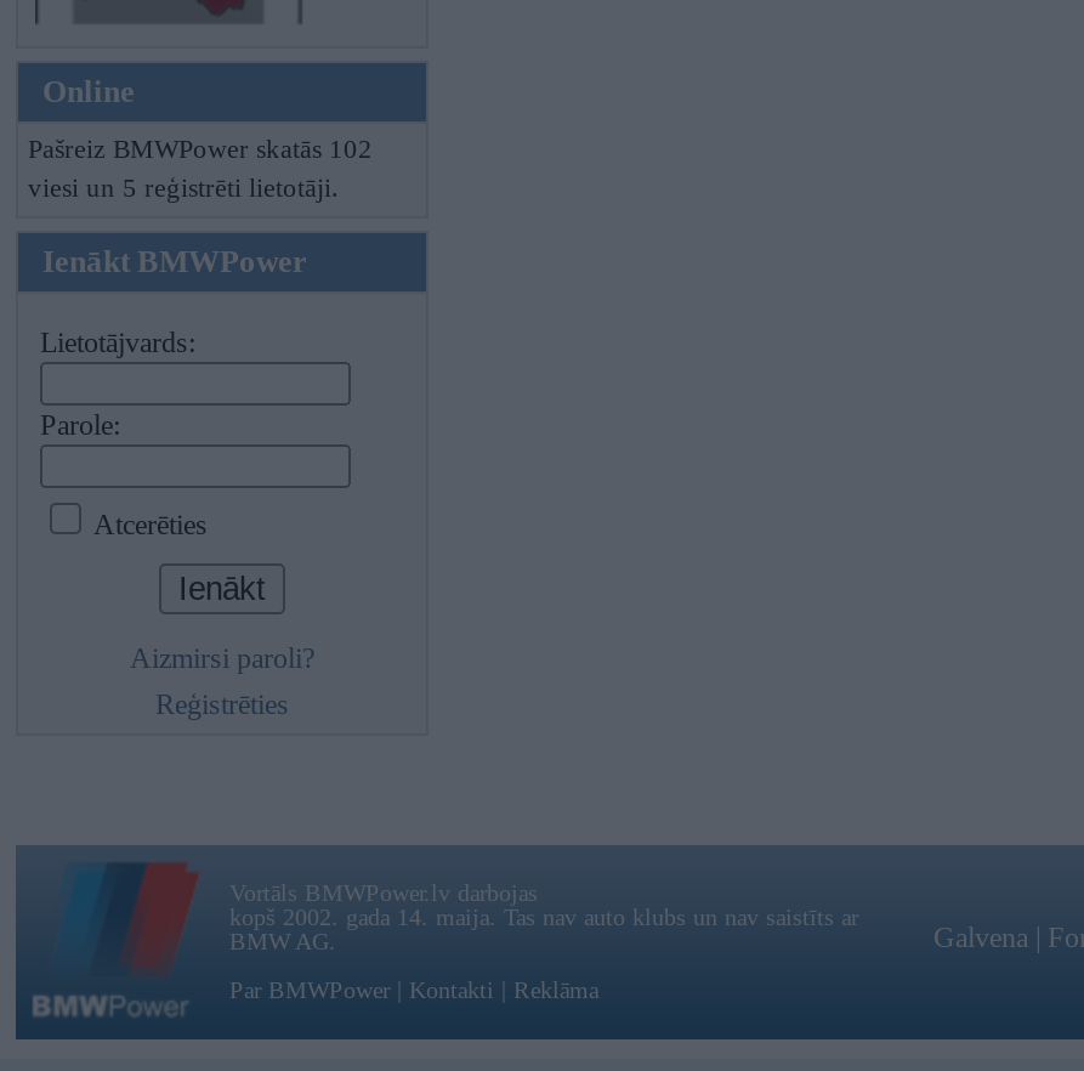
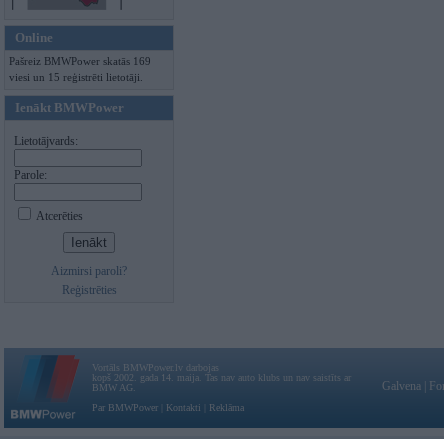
[28,134,373,163] Pašreiz BMWPower skatās 102 -> [9,55,151,67] Pašreiz BMWPower skatās 169
[28,172,339,202] viesi un 5 reģistrēti lietotāji. -> [9,71,143,83] viesi un 15 reģistrēti lietotāji.

